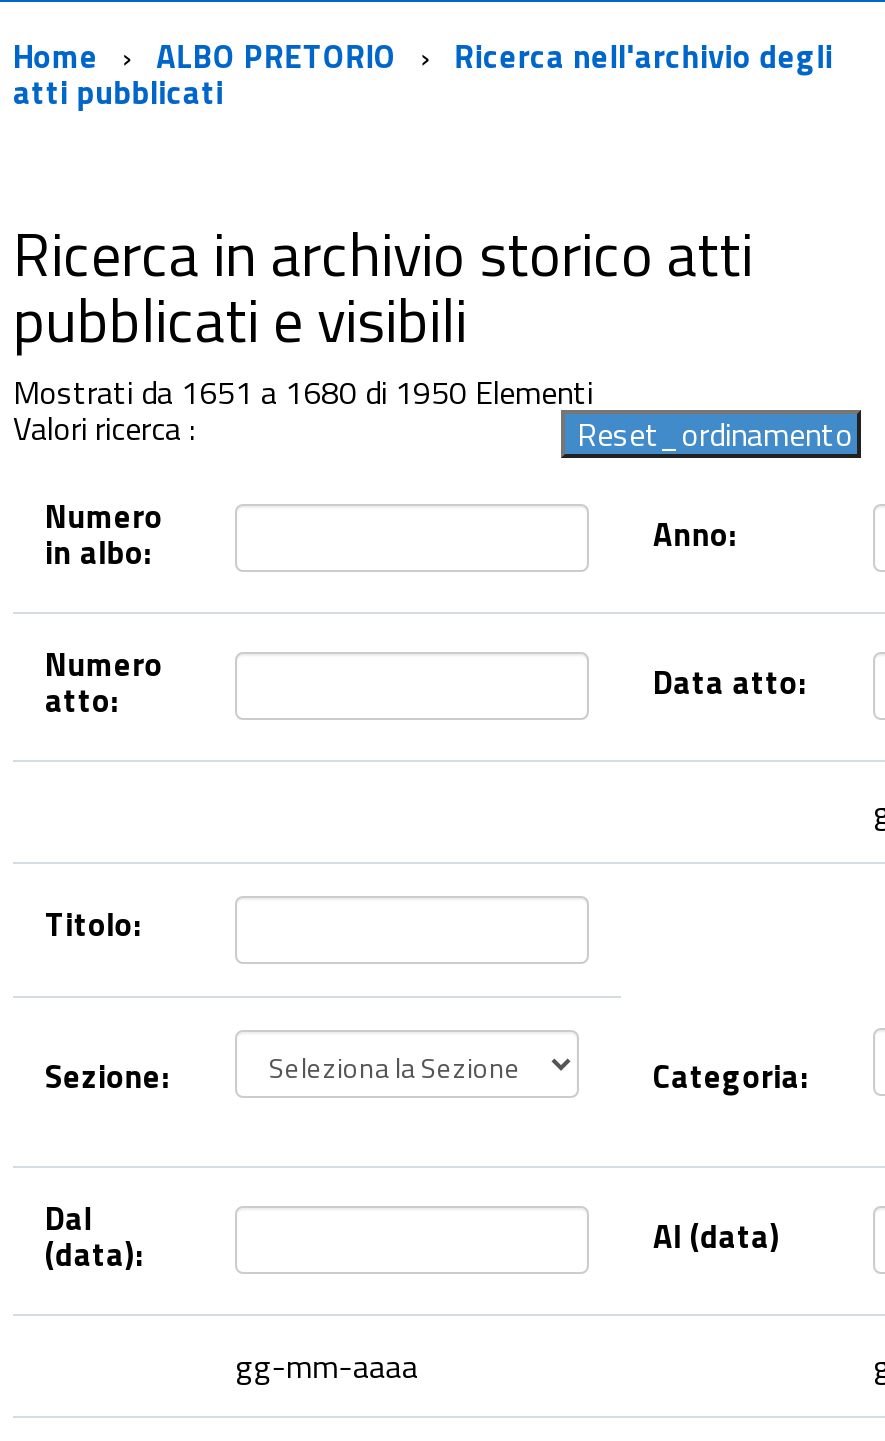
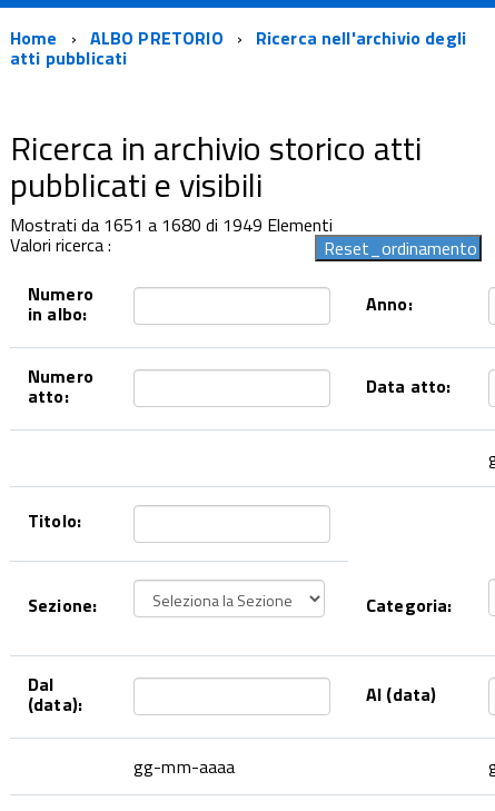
[13,368,593,416] Mostrati da 1651 a 1680 di 1950 Elementi -> [10,211,333,238] Mostrati da 1651 a 1680 di 1949 Elementi

